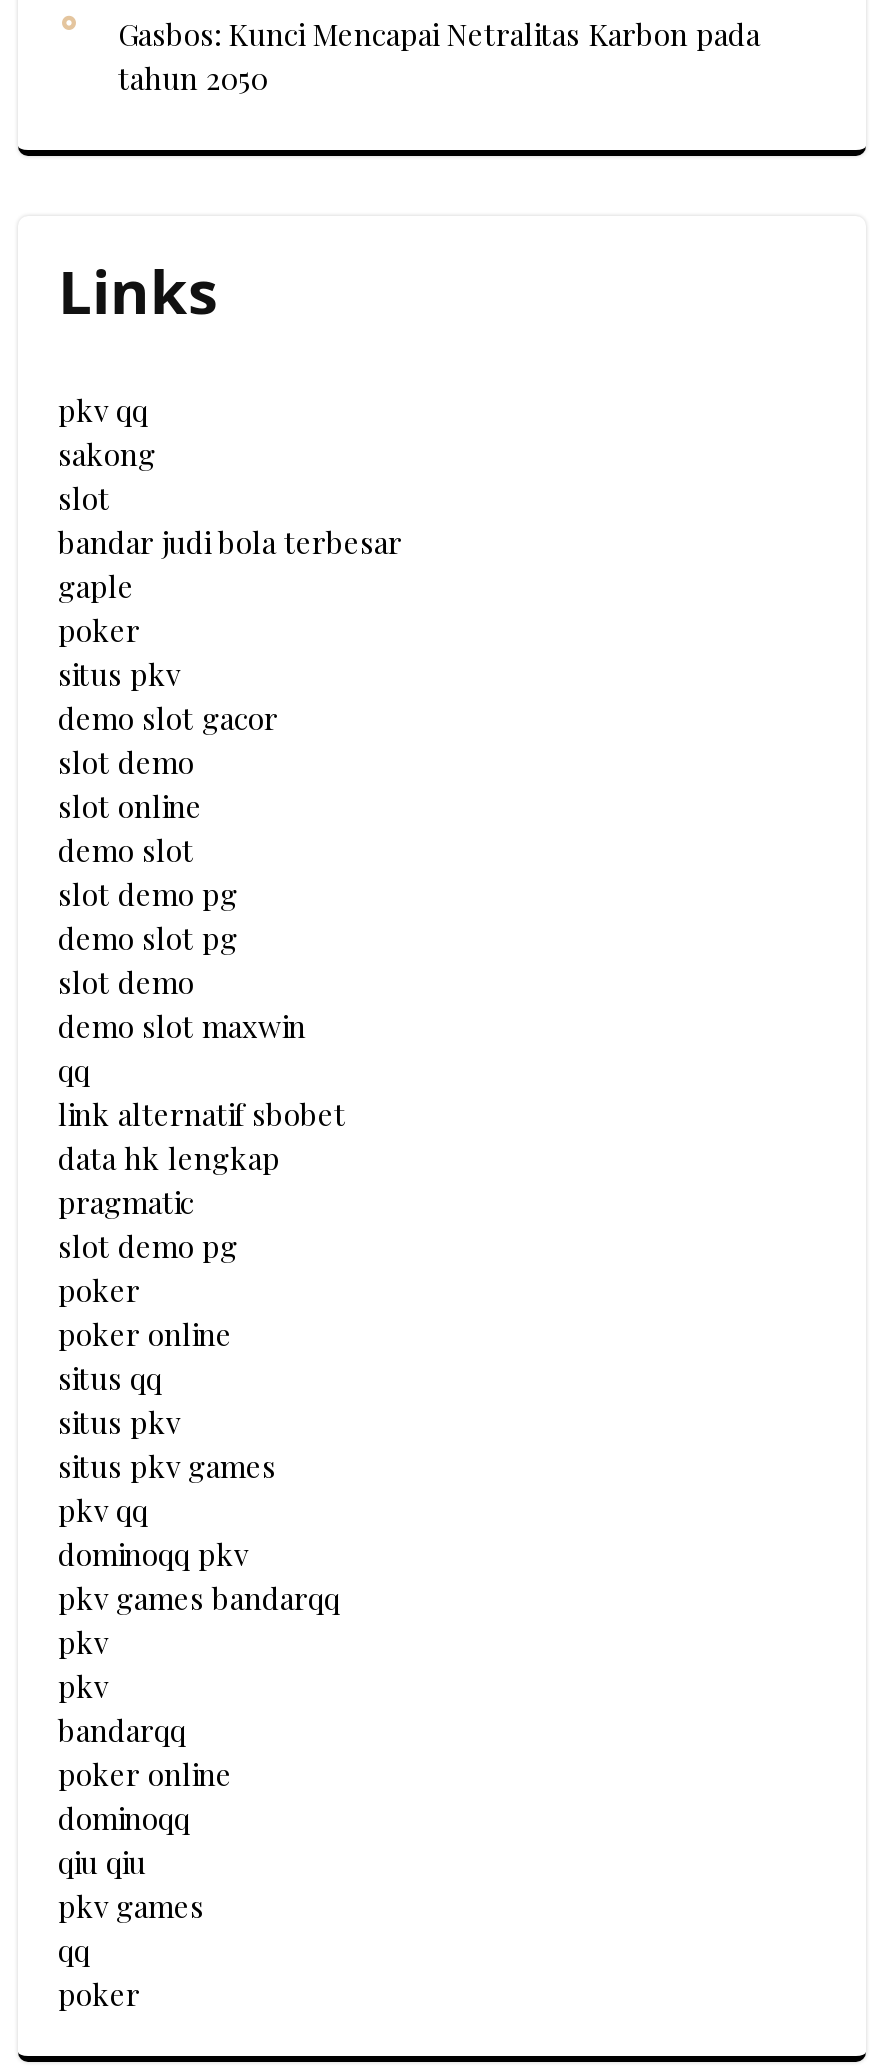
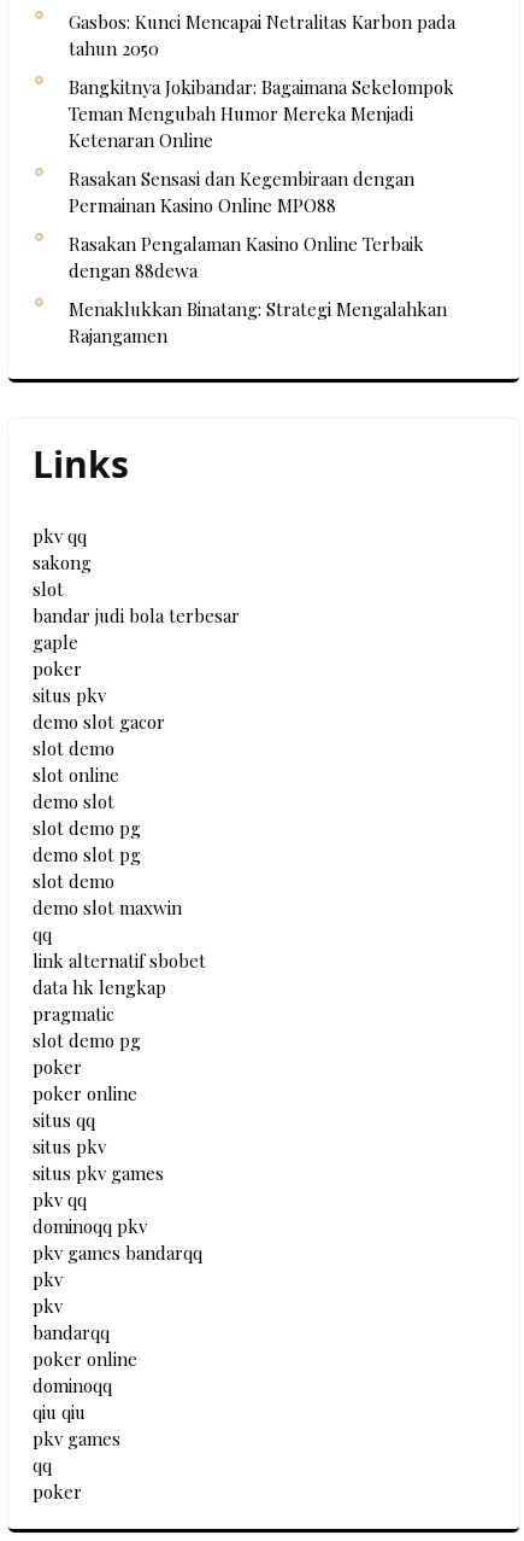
none -> [69,75,454,348] Bangkitnya Jokibandar: Bagaimana Sekelompok | Teman Mengubah Humor Mereka Menjadi | Ketenaran Online | Rasakan Sensasi dan Kegembiraan dengan | Permainan Kasino Online MPO88 | Rasakan Pengalaman Kasino Online Terbaik | dengan 88dewa | Menaklukkan Binatang: Strategi Mengalahkan | Rajangamen

